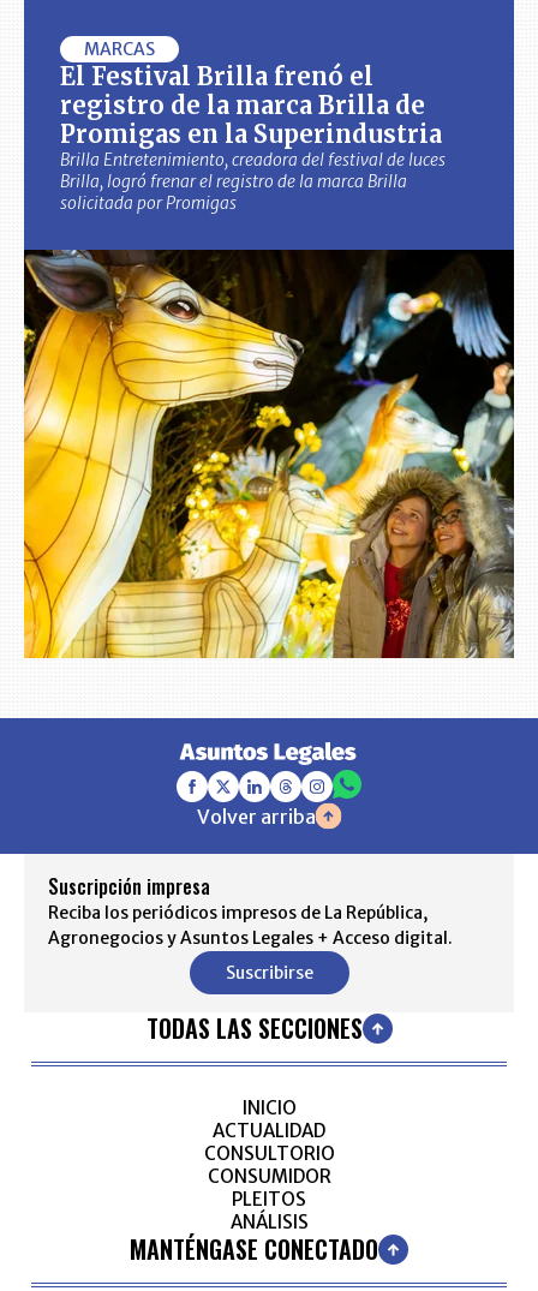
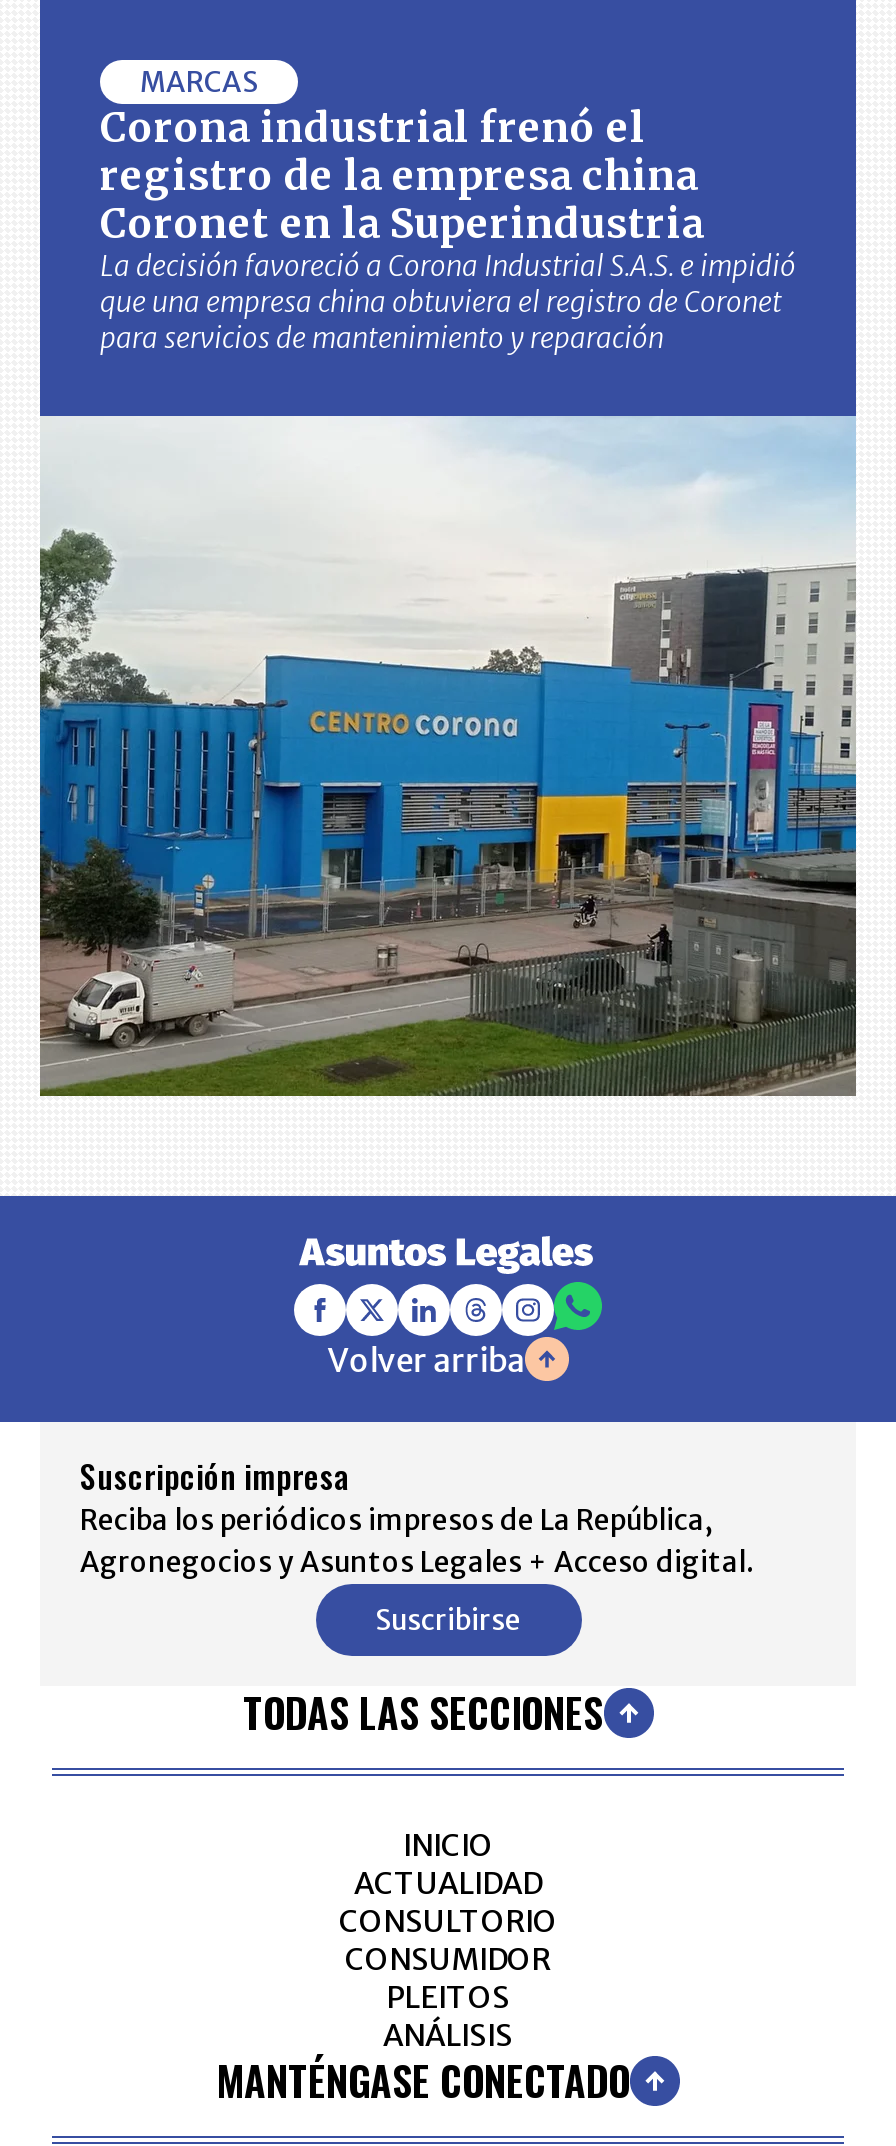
[60,61,446,213] El Festival Brilla frenó el | registro de la marca Brilla de | Promigas en la Superindustria | Brilla Entretenimiento, creadora del festival de luces | Brilla, logró frenar el registro de la marca Brilla | solicitada por Promigas -> [100,101,796,355] Corona industrial frenó el | registro de la empresa china | Coronet en la Superindustria | La decisión favoreció a Corona Industrial S.A.S. e impidió | que una empresa china obtuviera el registro de Coronet | para servicios de mantenimiento y reparación
[23,249,515,659] [image] -> [38,414,858,1098] [image]

